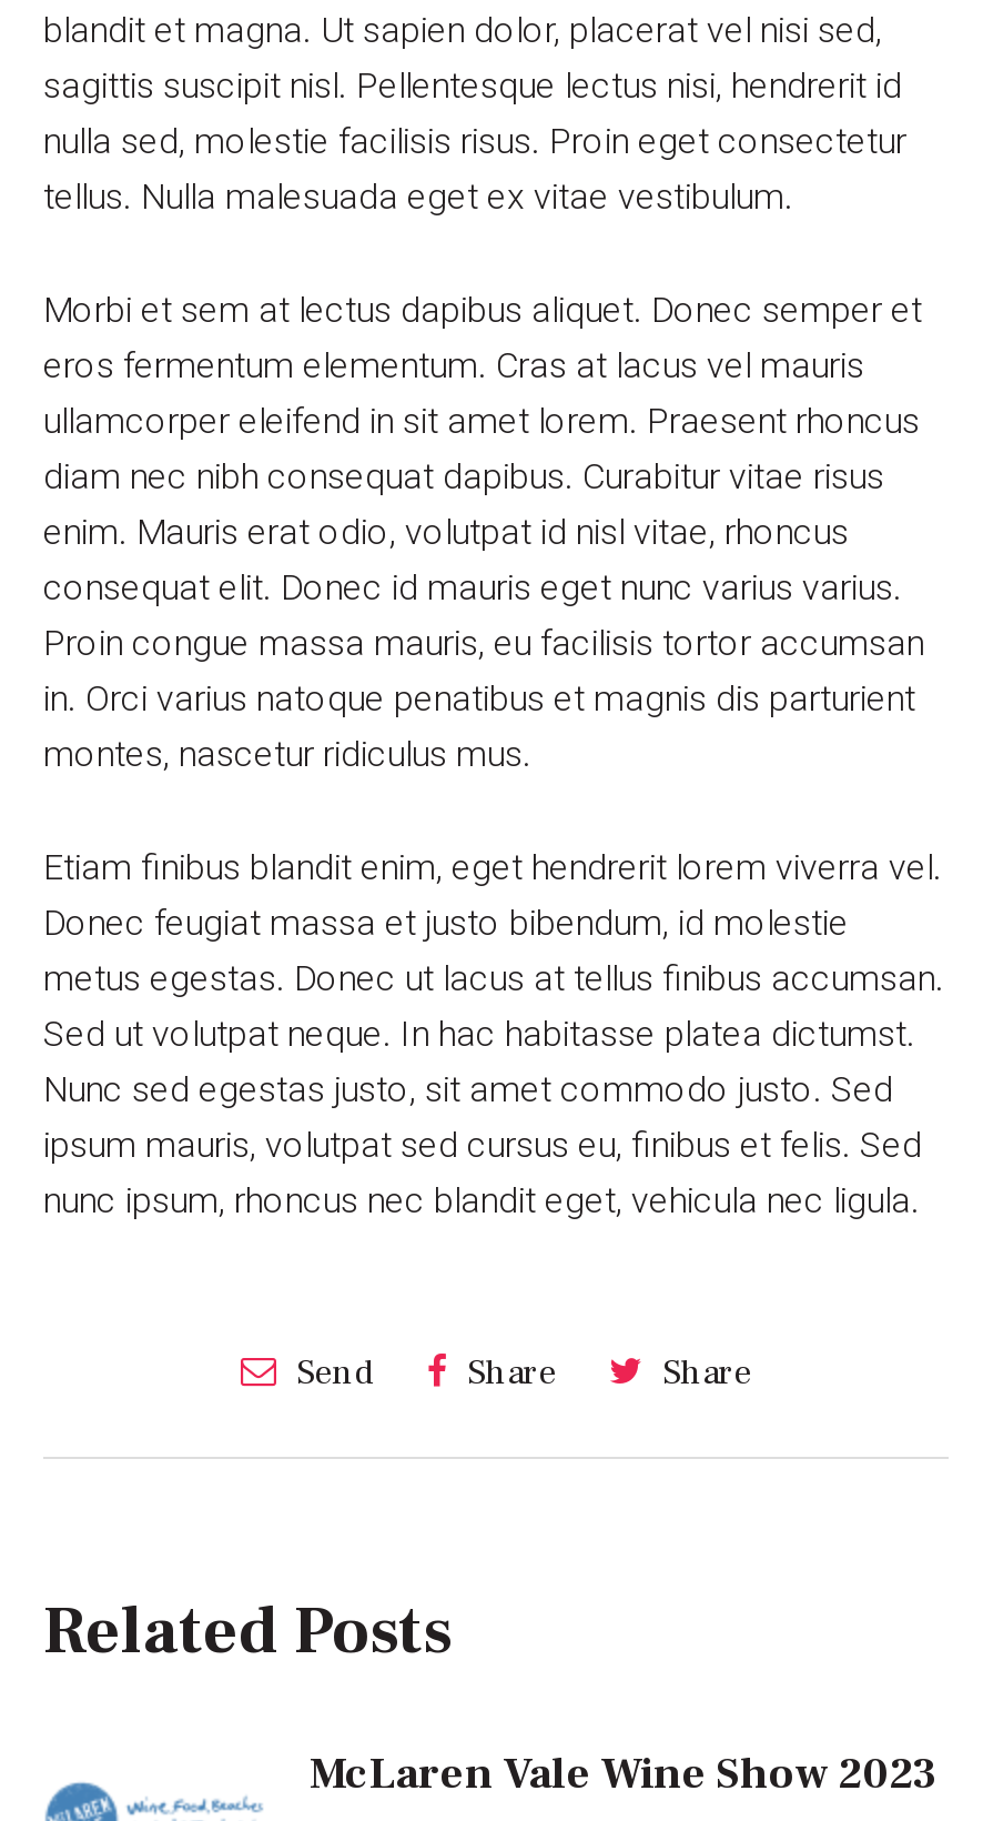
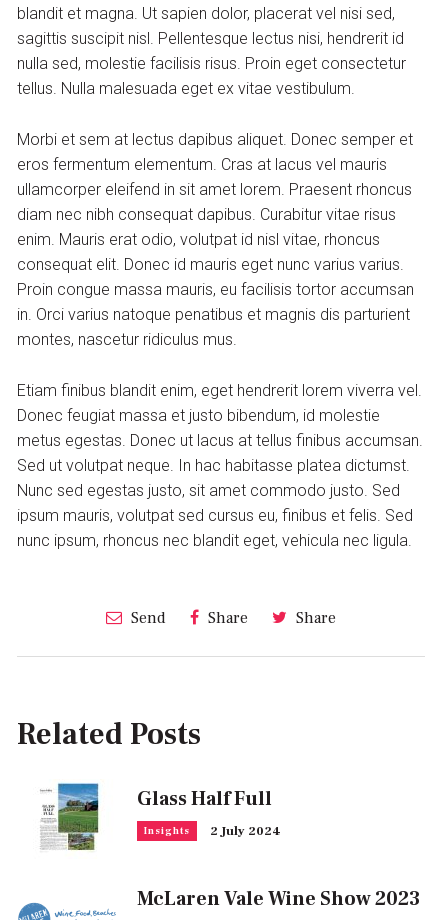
none -> [40,782,281,852] [image] | Glass Half Full | Insights | 2 July 2024

